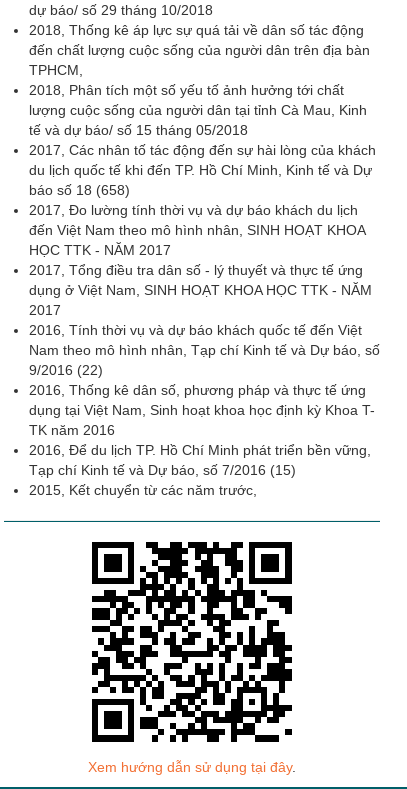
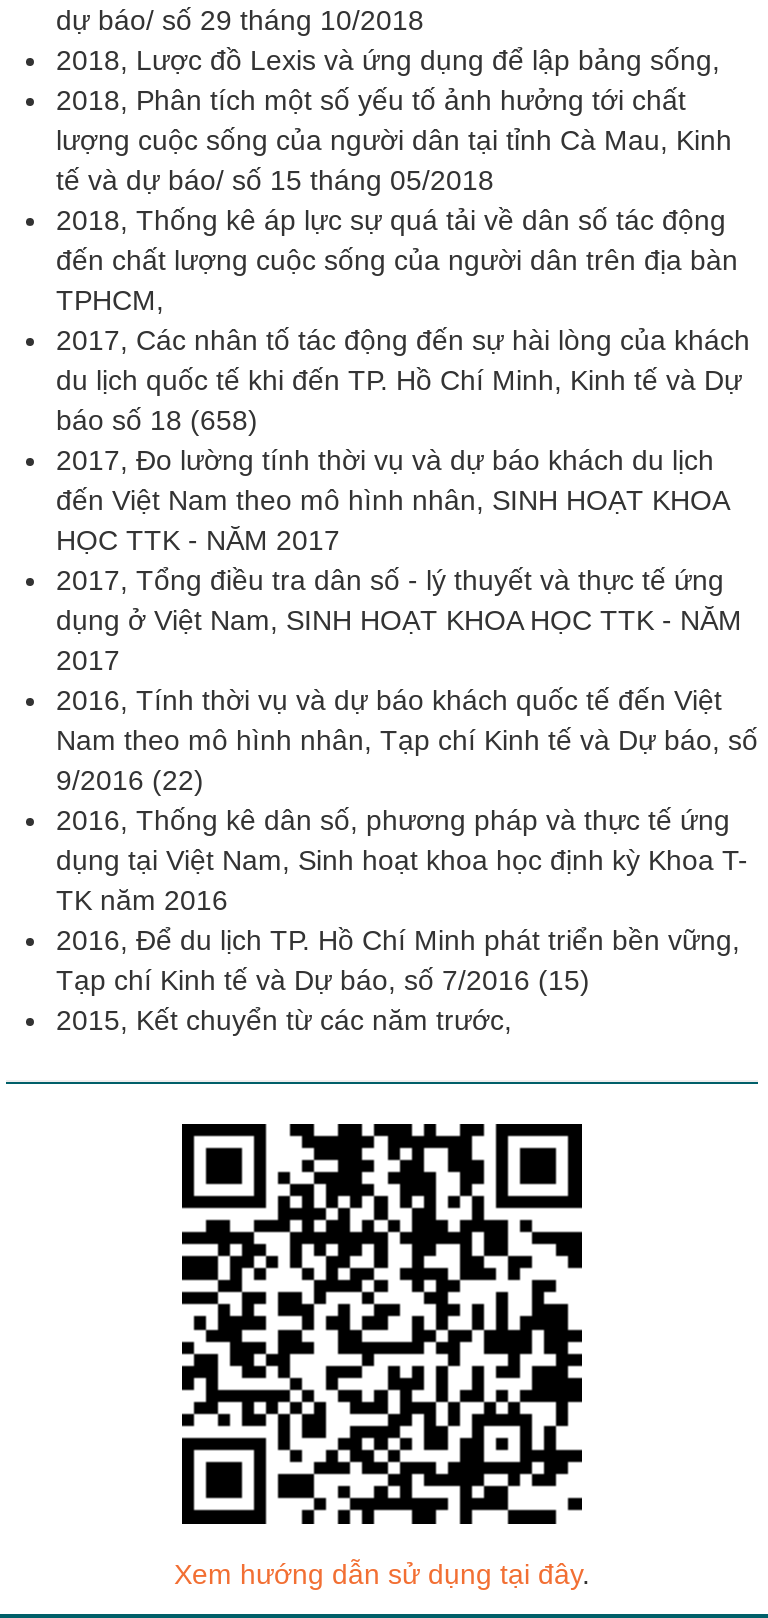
none -> [56,45,720,77] 2018, Lược đồ Lexis và ứng dụng để lập bảng sống,
moved [29,22,370,78] -> [56,205,738,317]: 2018, Thống kê áp lực sự quá tải về dân số tác động | đến chất lượng cuộc sống của người dân trên địa bàn | TPHCM,
moved [29,82,367,138] -> [56,85,732,197]: 2018, Phân tích một số yếu tố ảnh hưởng tới chất | lượng cuộc sống của người dân tại tỉnh Cà Mau, Kinh | tế và dự báo/ số 15 tháng 05/2018

